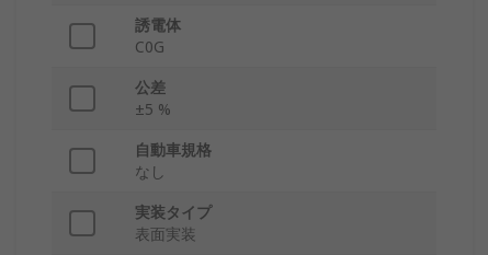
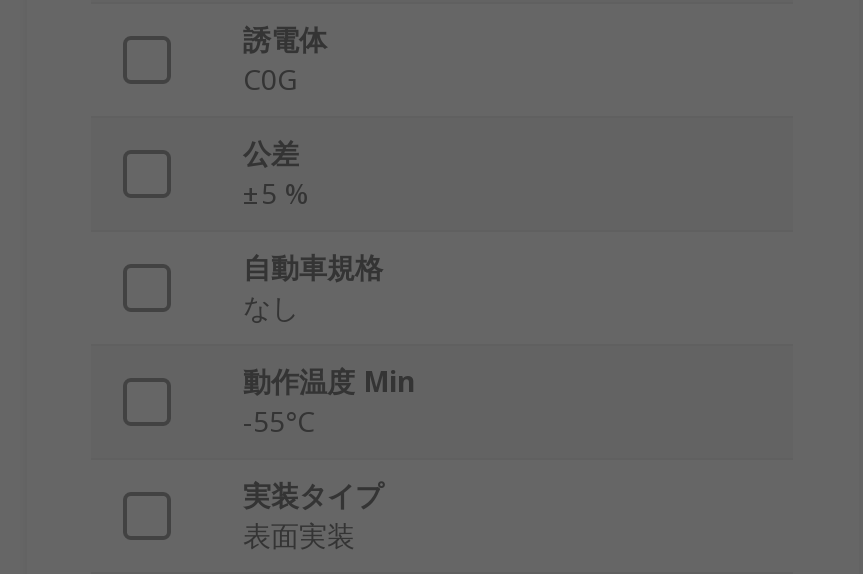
none -> [243,363,415,441] 動作温度 Min | -55°C

